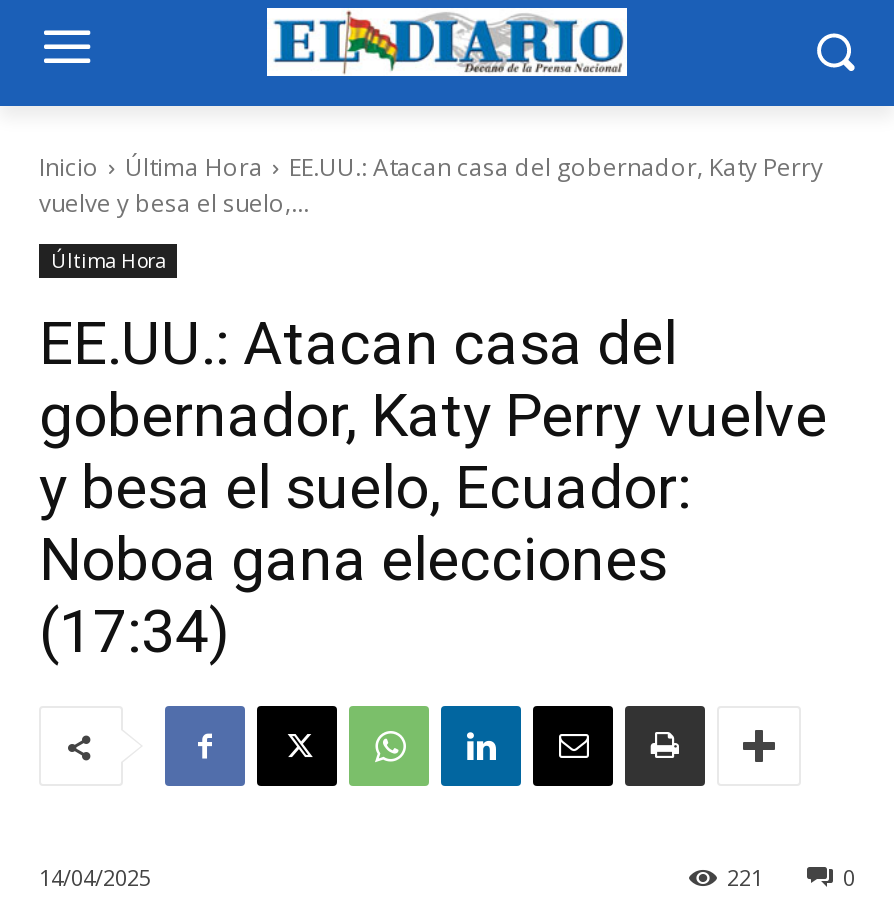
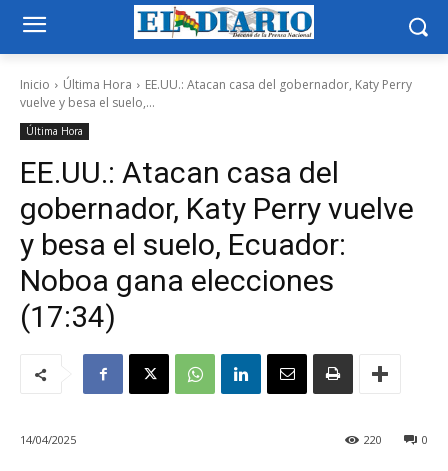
[727,862,763,892] 221 -> [364,432,382,447] 220

